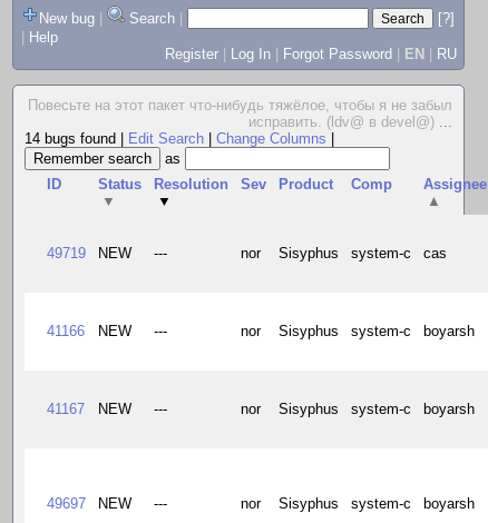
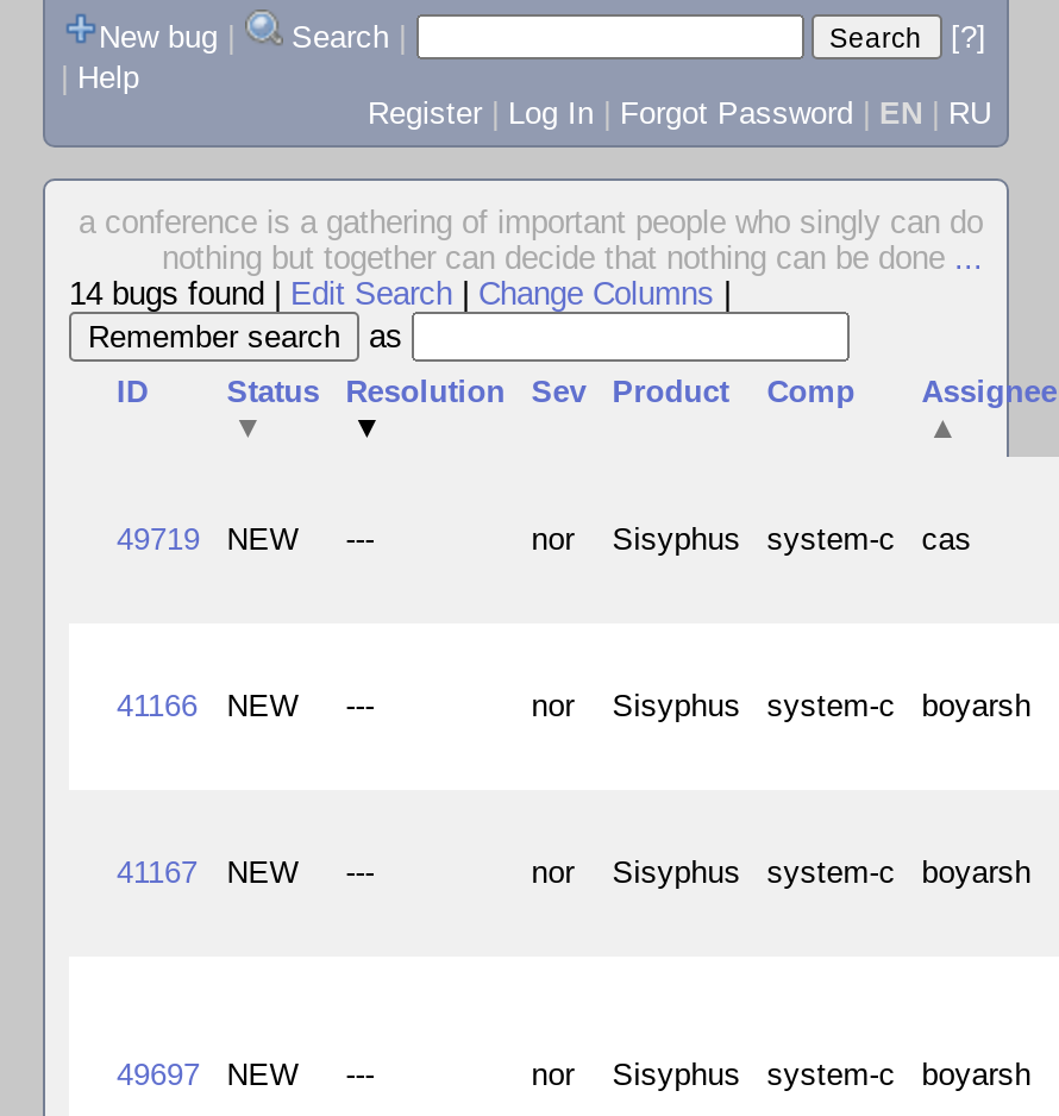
[28,97,452,130] Повесьте на этот пакет что-нибудь тяжёлое, чтобы я не забыл | исправить. (ldv@ в devel@)... -> [79,205,983,276] a conference is a gathering of important people who singly can do | nothing but together can decide that nothing can be done...

